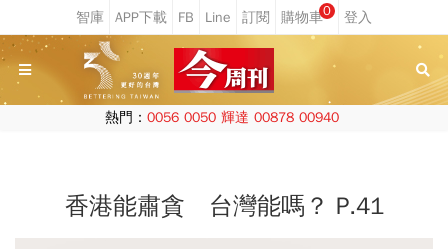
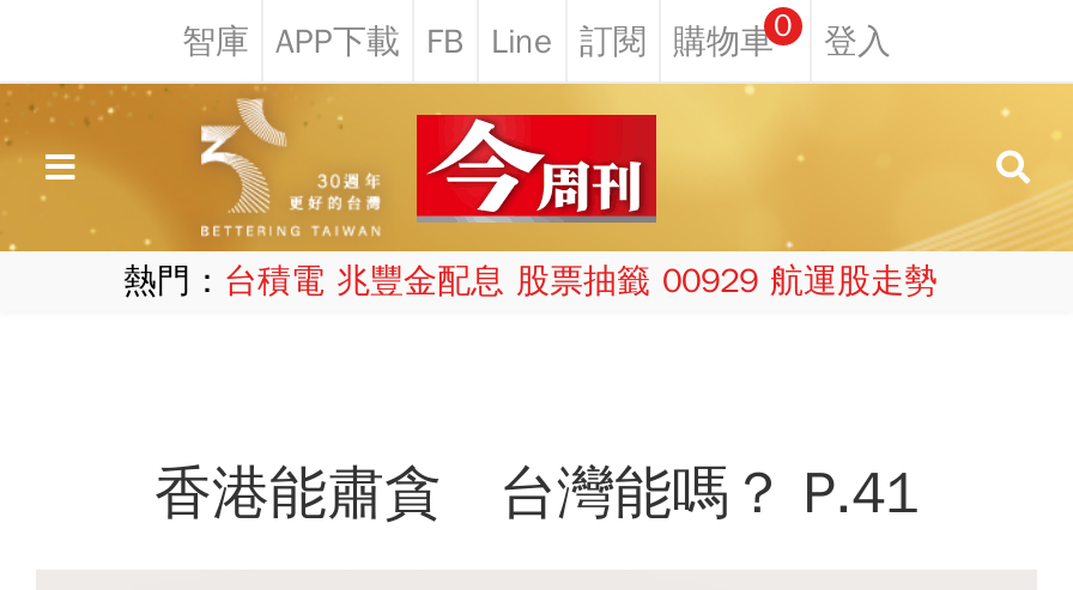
[104,109,338,126] 熱門：0056 0050 輝達 00878 00940 -> [123,261,938,302] 熱門：台積電 兆豐金配息 股票抽籤 00929 航運股走勢

